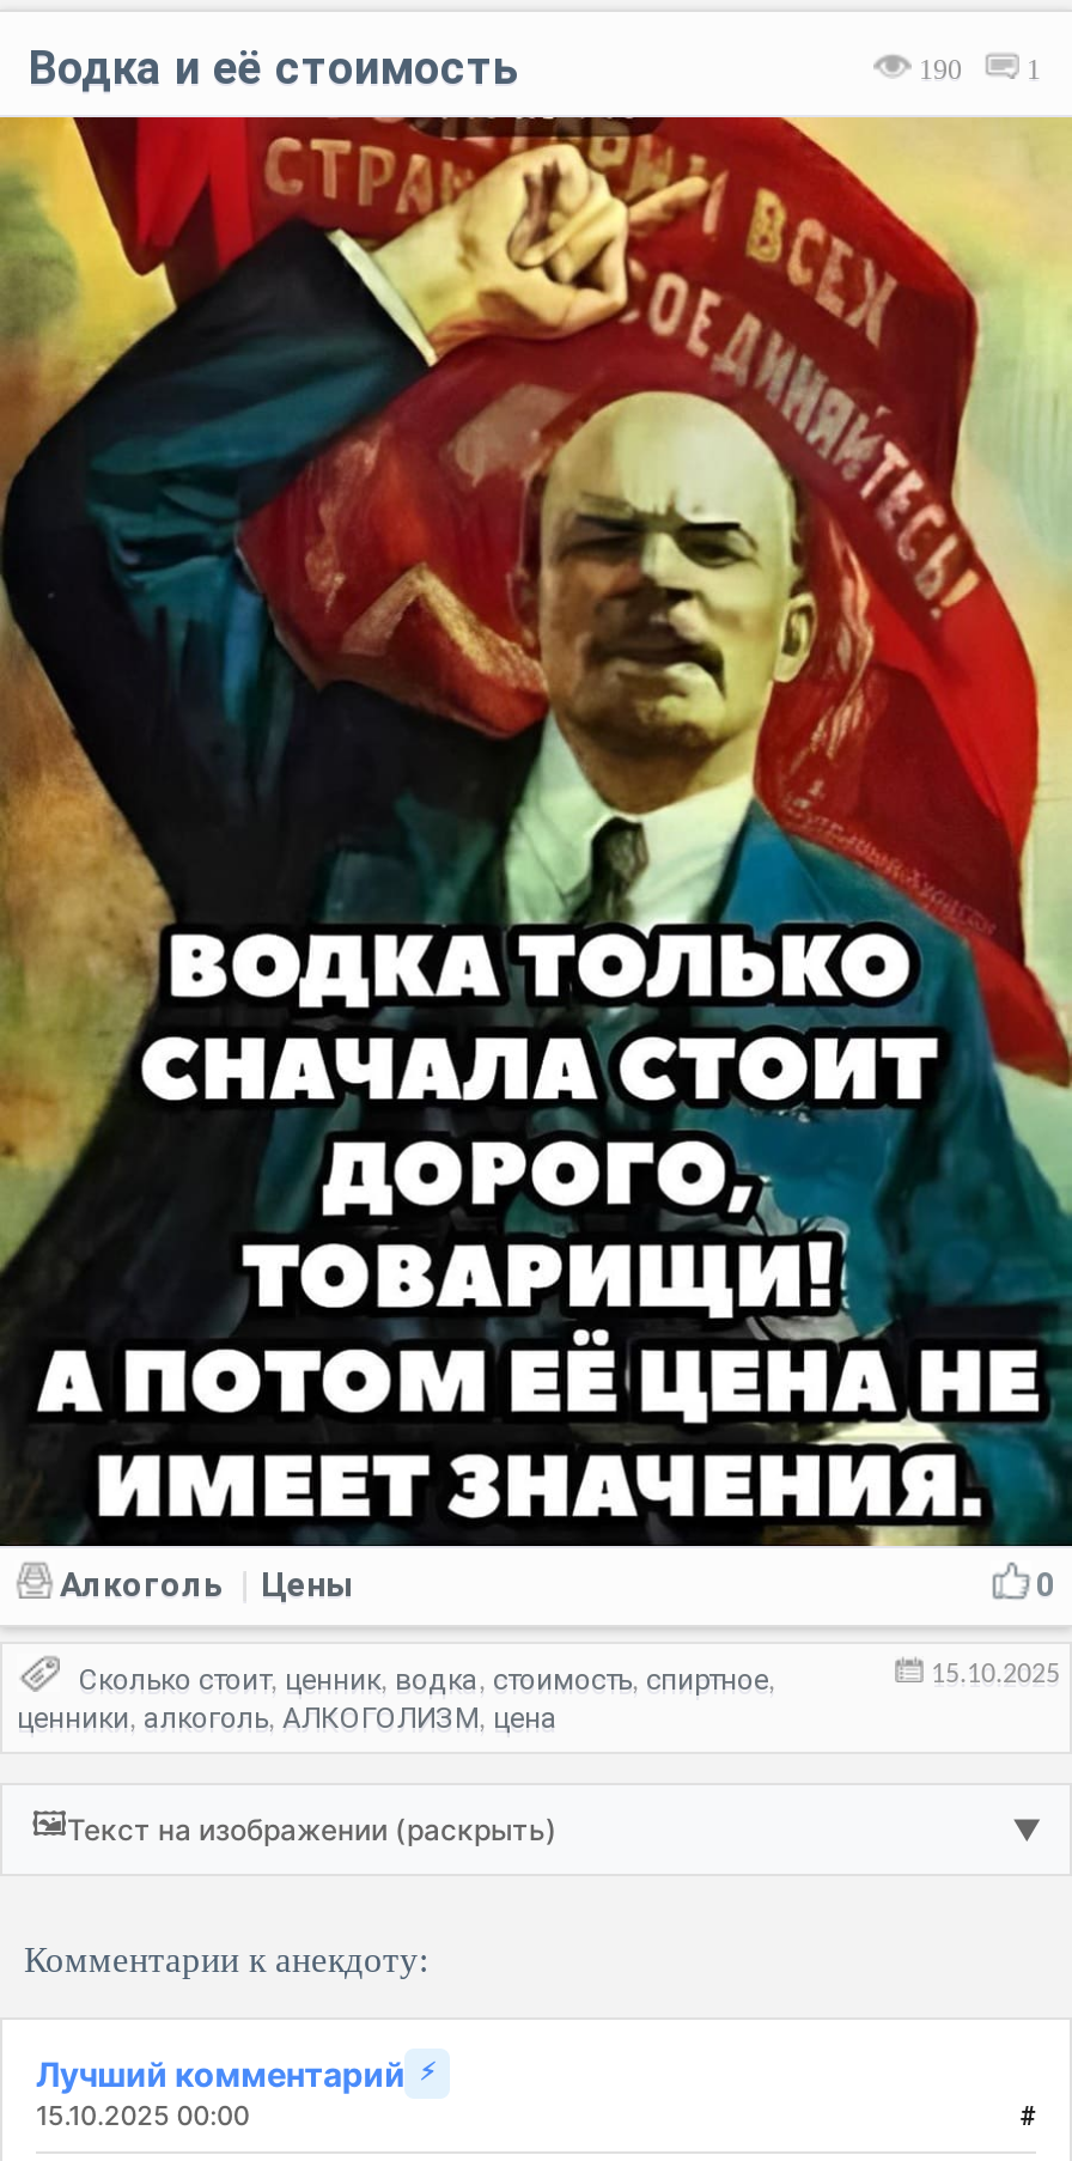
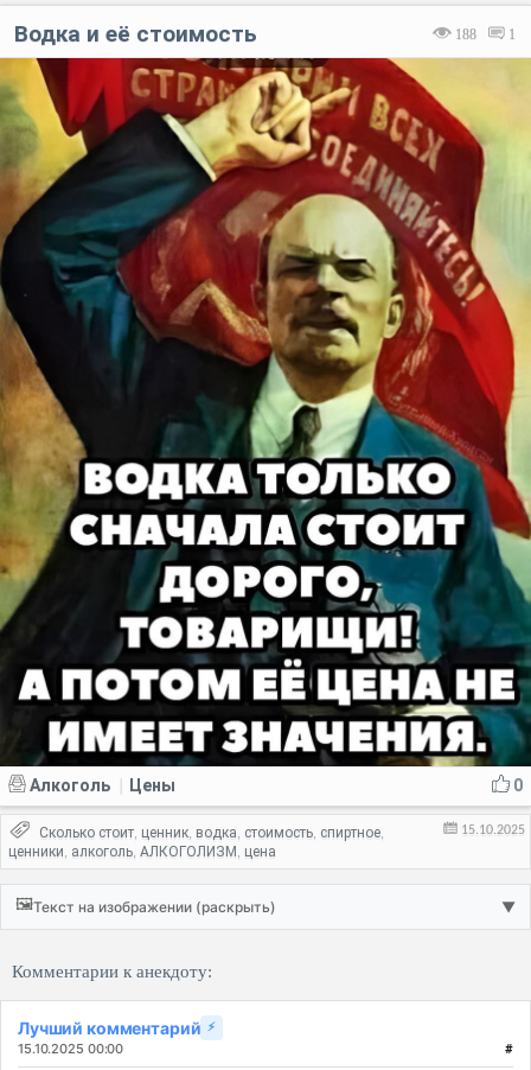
[912,53,1041,86] 190 1 -> [452,26,516,43] 188 1

